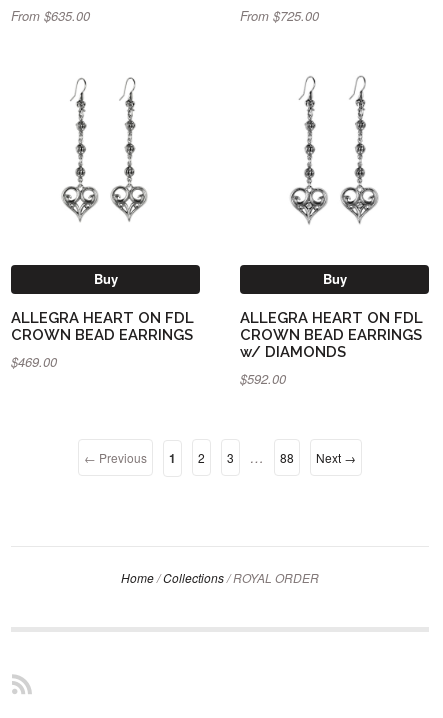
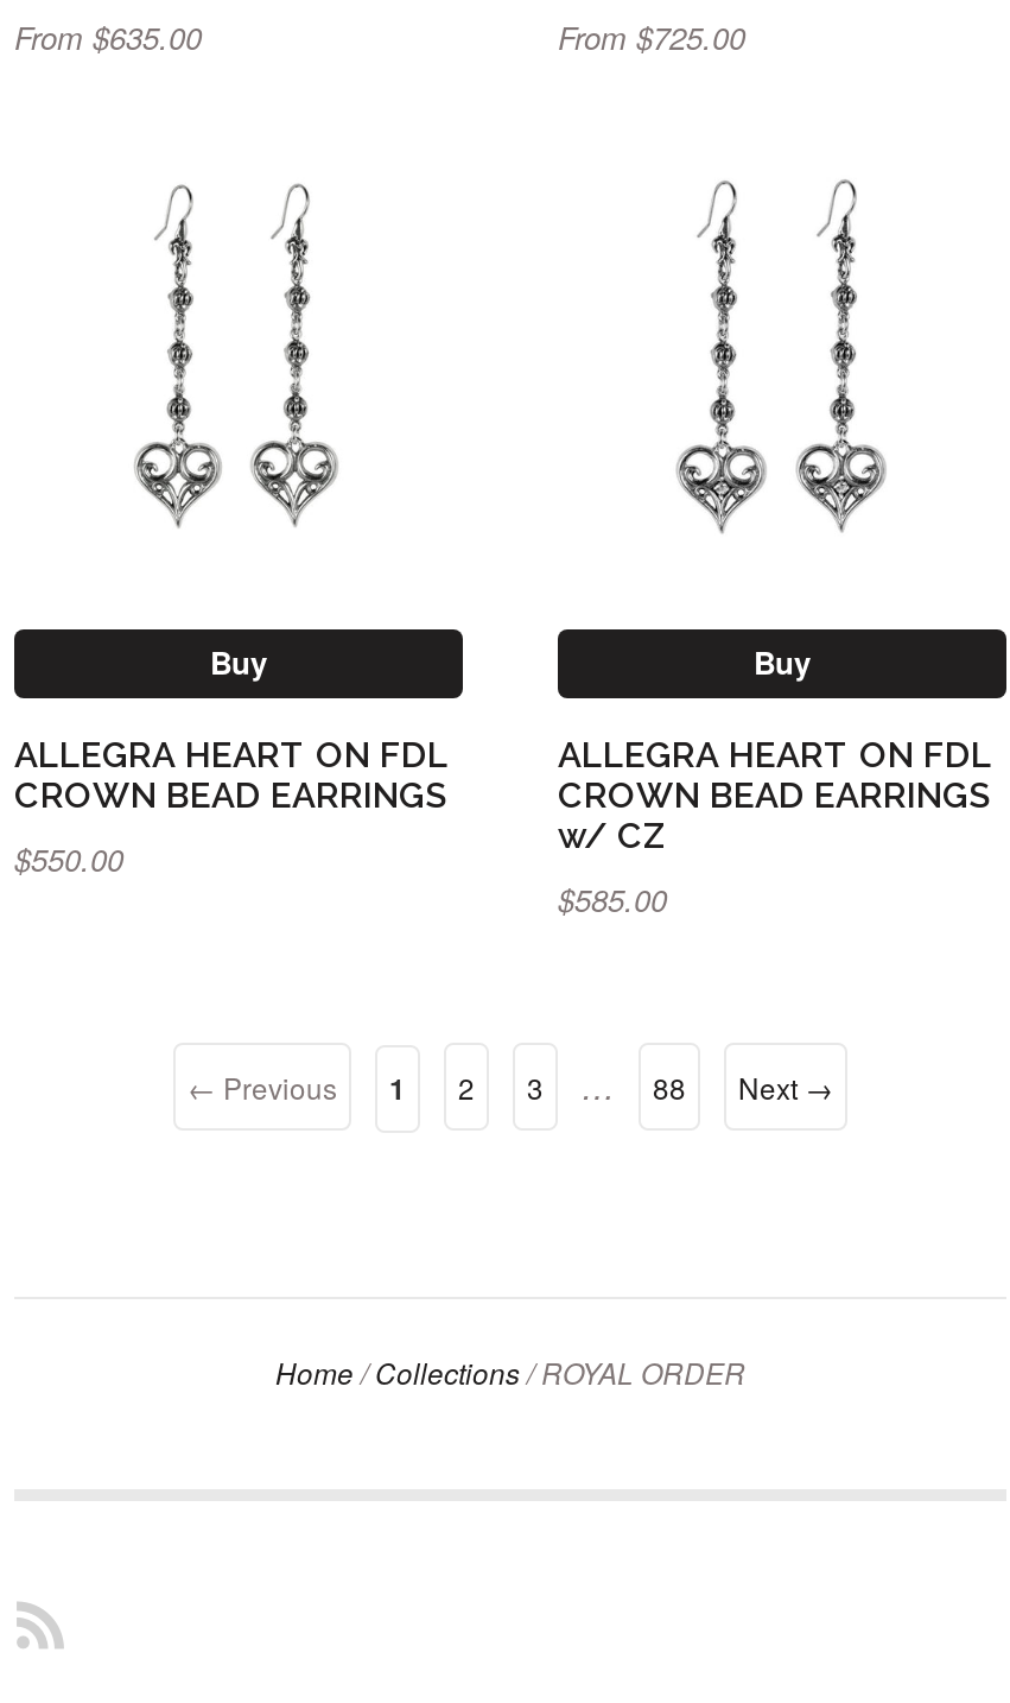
[240,343,346,360] w/ DIAMONDS -> [558,815,667,856] w/ CZ
[11,352,57,371] $469.00 -> [14,836,123,881] $550.00
[240,369,286,388] $592.00 -> [558,876,667,921] $585.00

